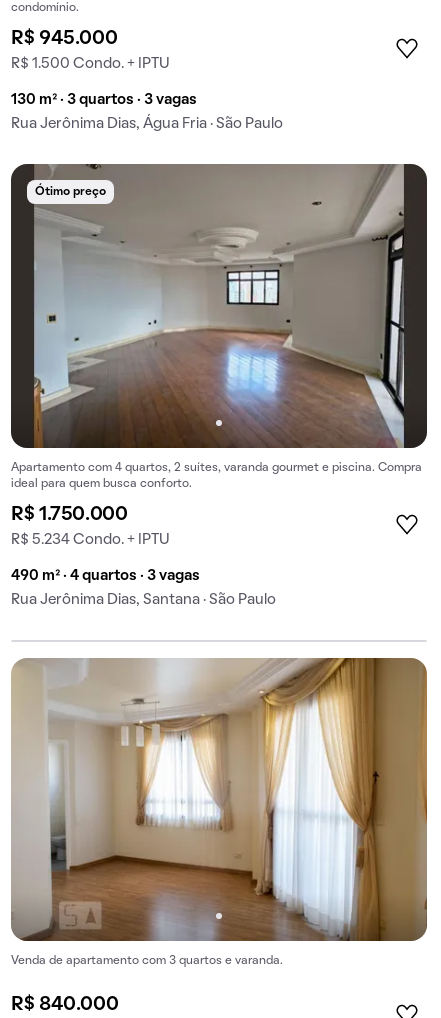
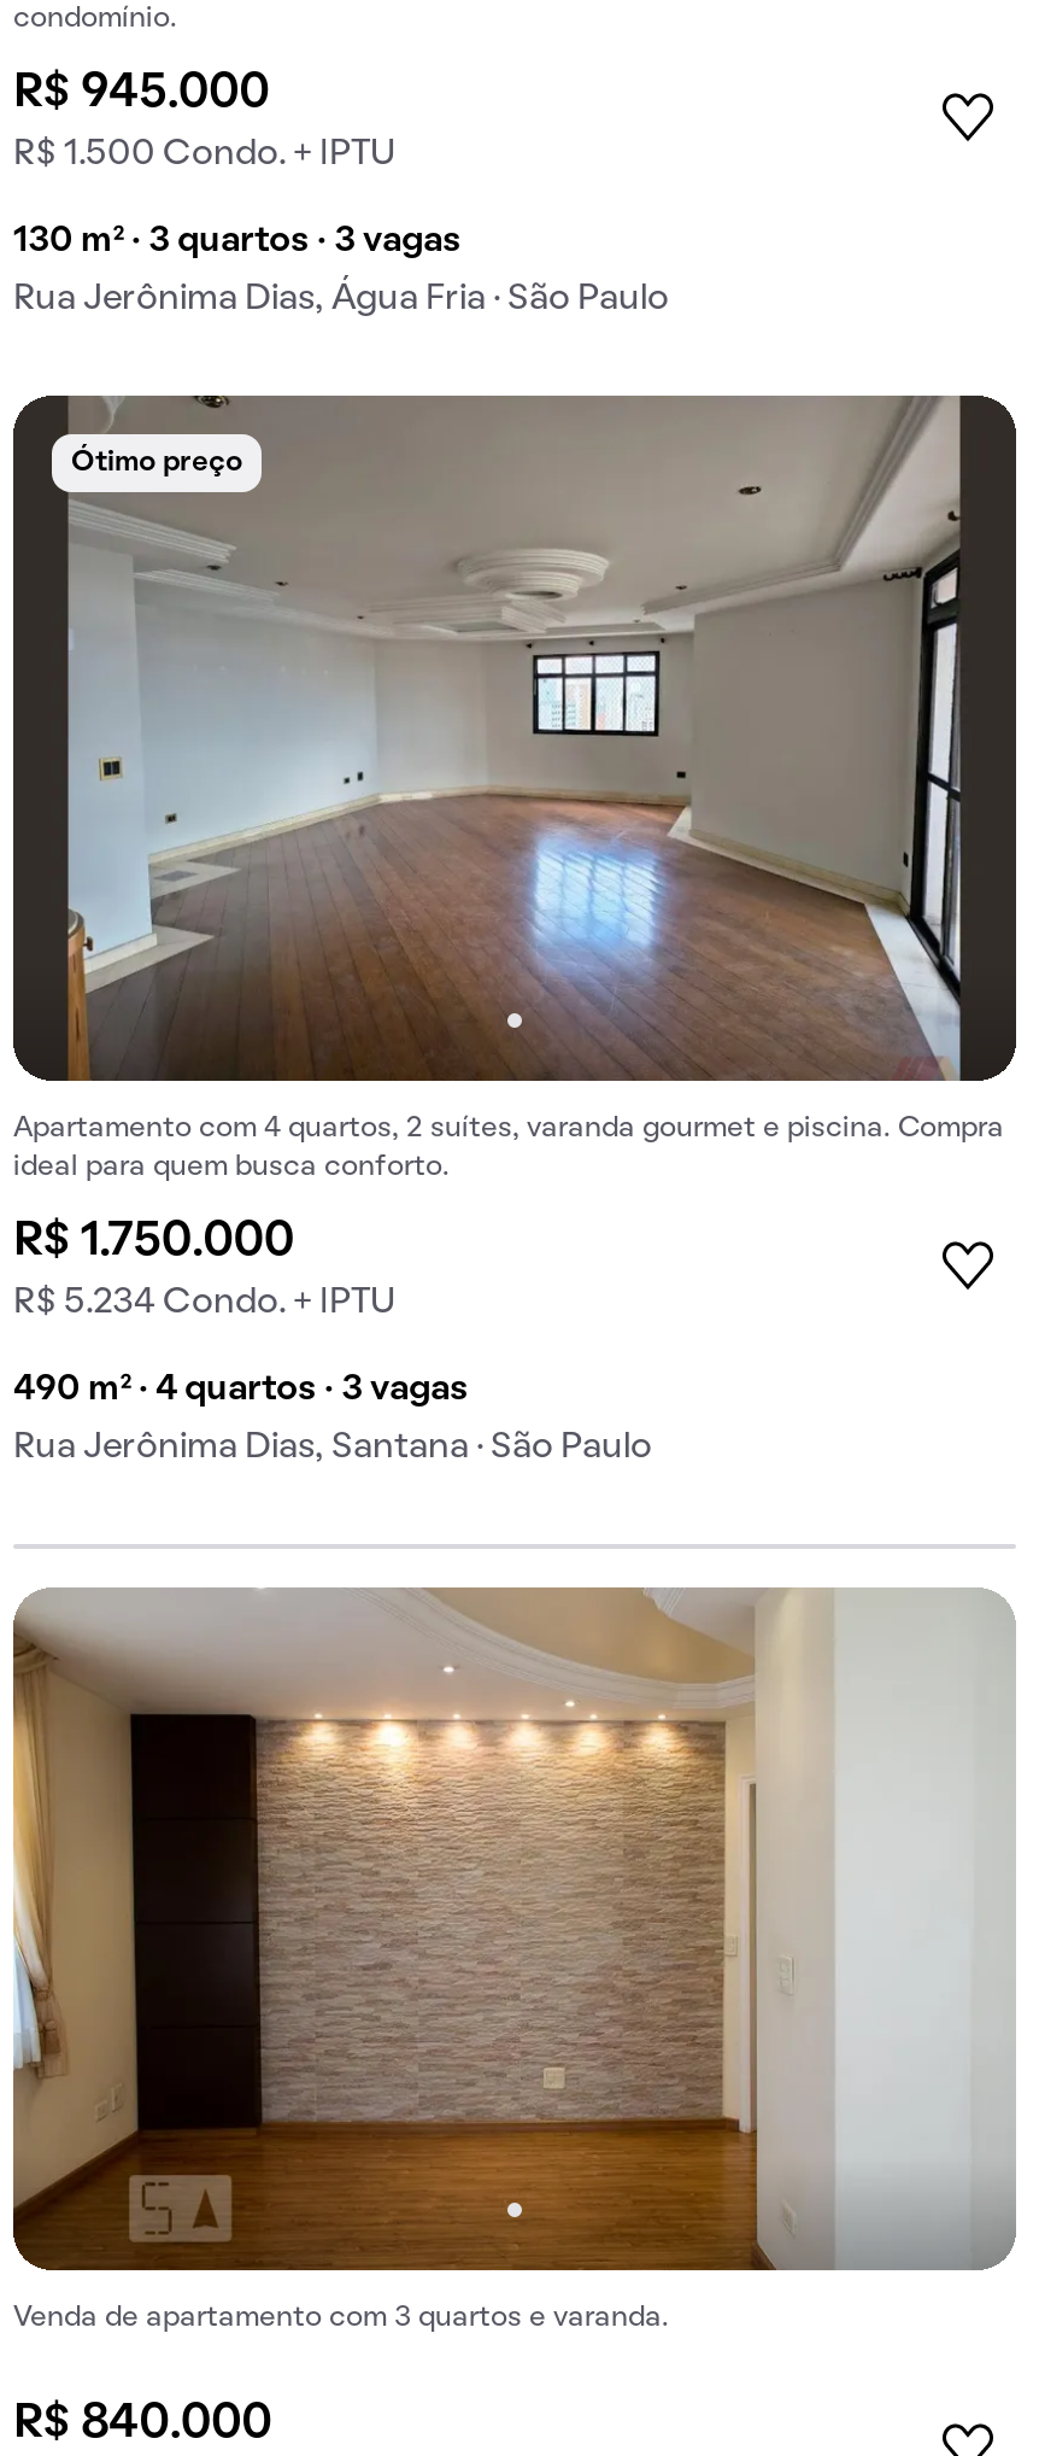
[10,658,427,942] [image] -> [13,1587,1016,2273] [image]

